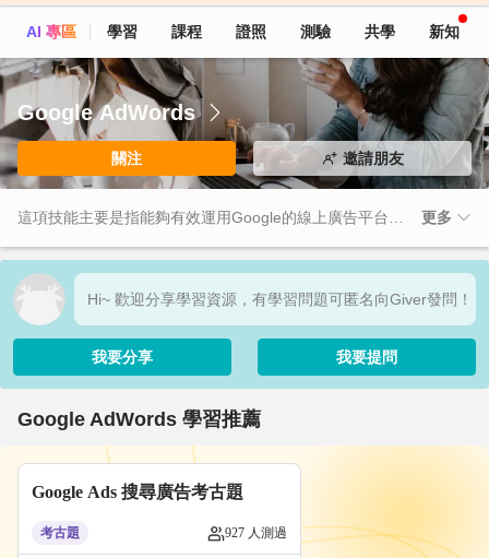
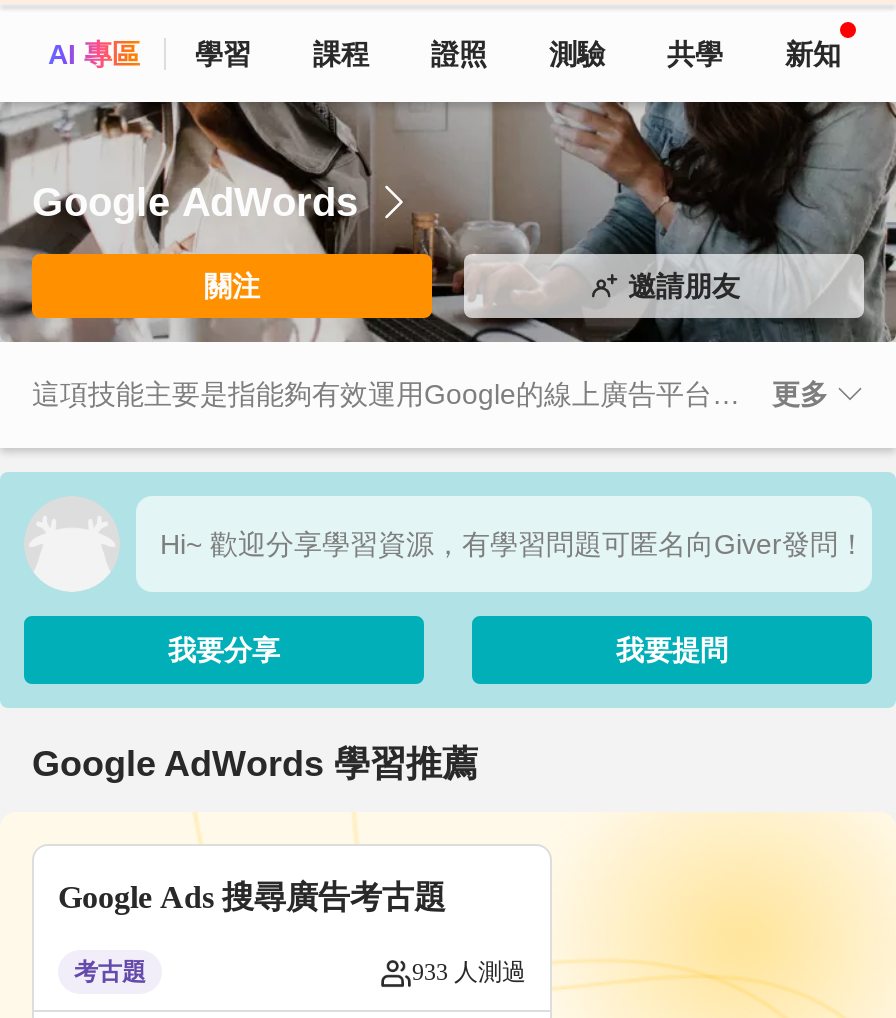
[225,525,287,541] 927 人測過 -> [412,958,526,986] 933 人測過

